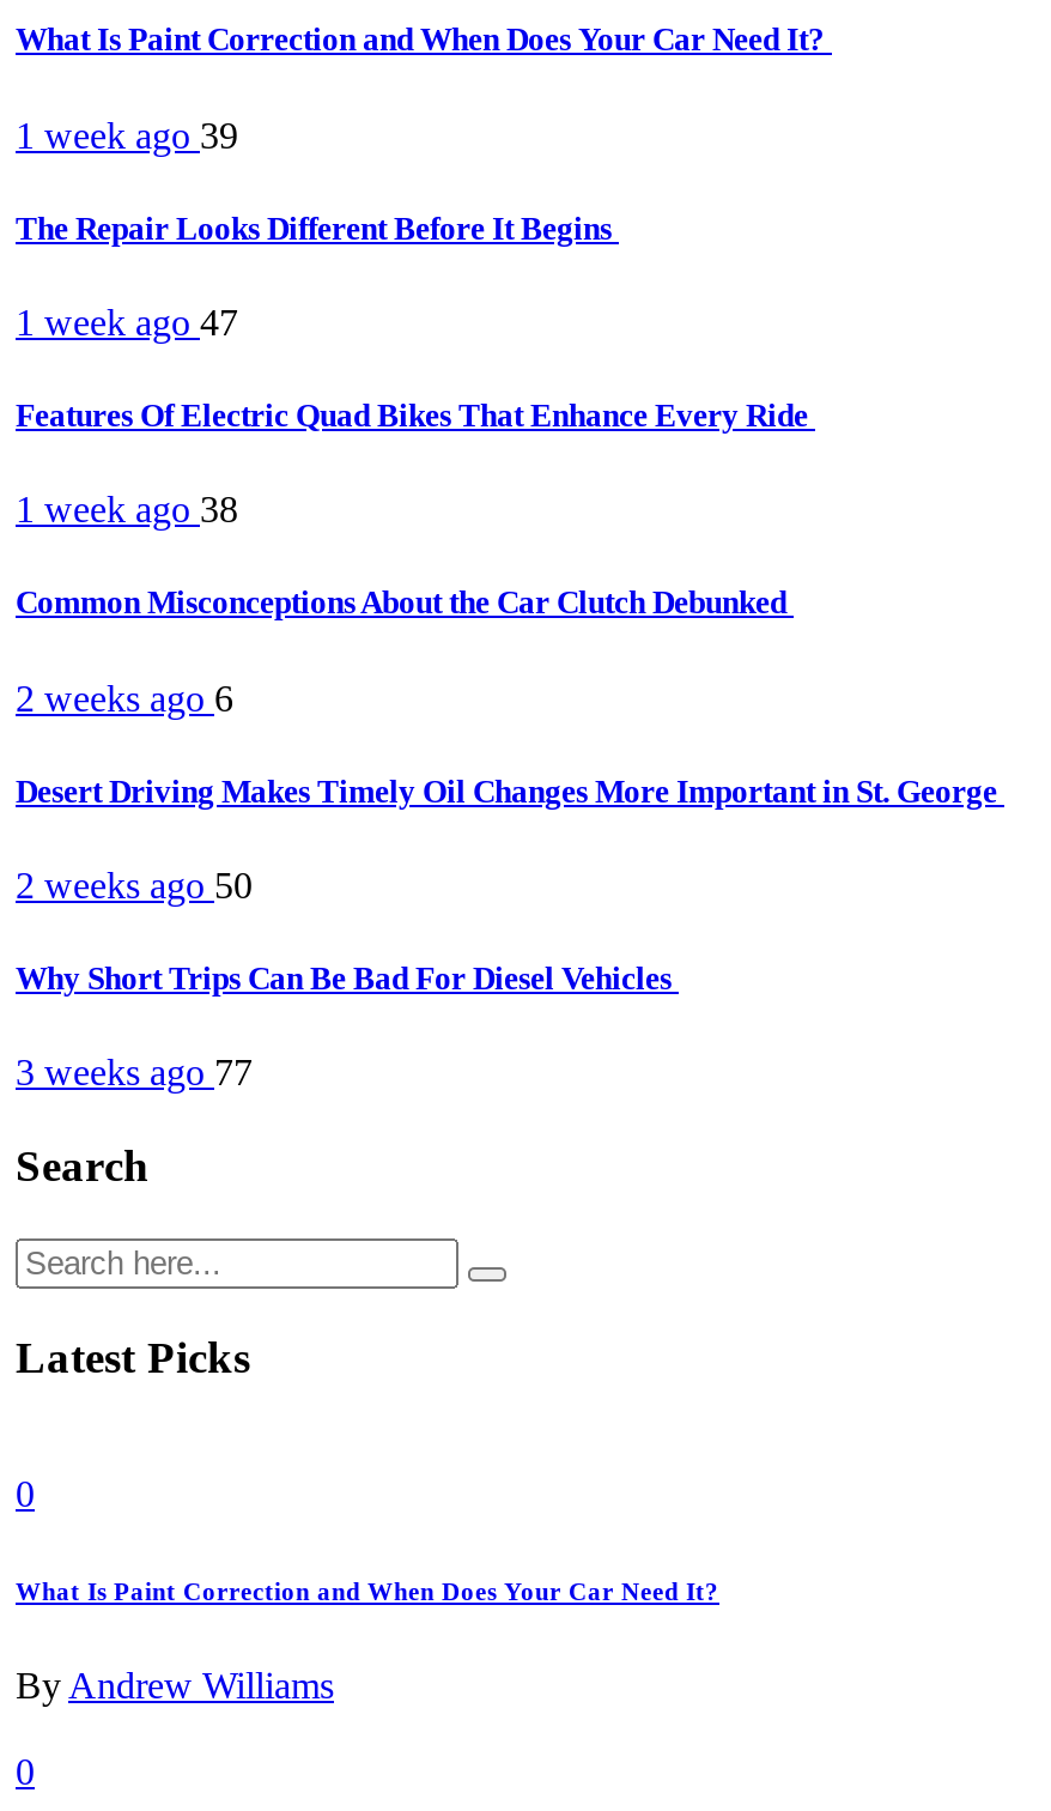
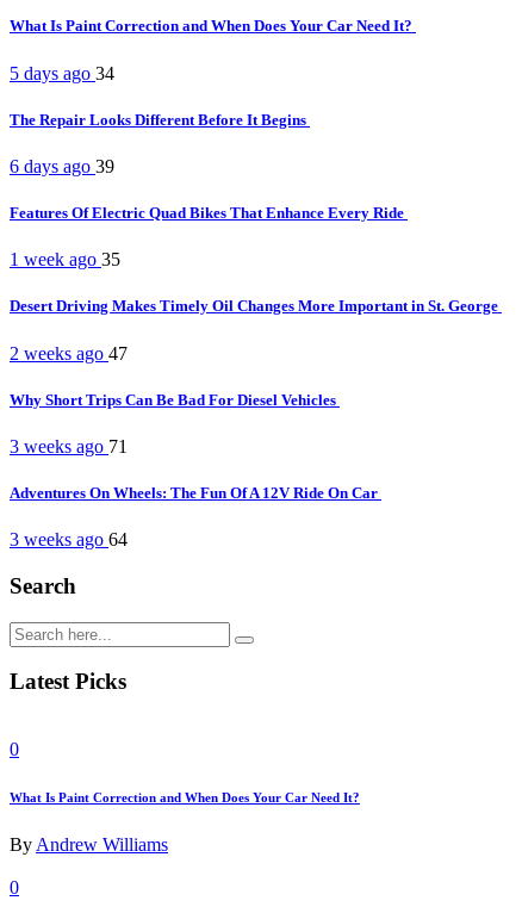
[16,114,248,155] 1 week ago 39 -> [10,63,119,83] 5 days ago 34
[16,301,248,342] 1 week ago 47 -> [10,156,119,176] 6 days ago 39
[16,489,794,717] 1 week ago 38 | Common Misconceptions About the Car Clutch Debunked | 2 weeks ago 6 -> [10,249,125,270] 1 week ago 35
moved [16,773,1004,809] -> [10,297,502,315]: Desert Driving Makes Timely Oil Changes More Important in St. George
[16,865,262,905] 2 weeks ago 50 -> [10,343,132,363] 2 weeks ago 47
moved [16,961,679,997] -> [10,391,340,408]: Why Short Trips Can Be Bad For Diesel Vehicles
[16,1052,262,1093] 3 weeks ago 77 -> [10,436,381,550] 3 weeks ago 71 | Adventures On Wheels: The Fun Of A 12V Ride On Car | 3 weeks ago 64

